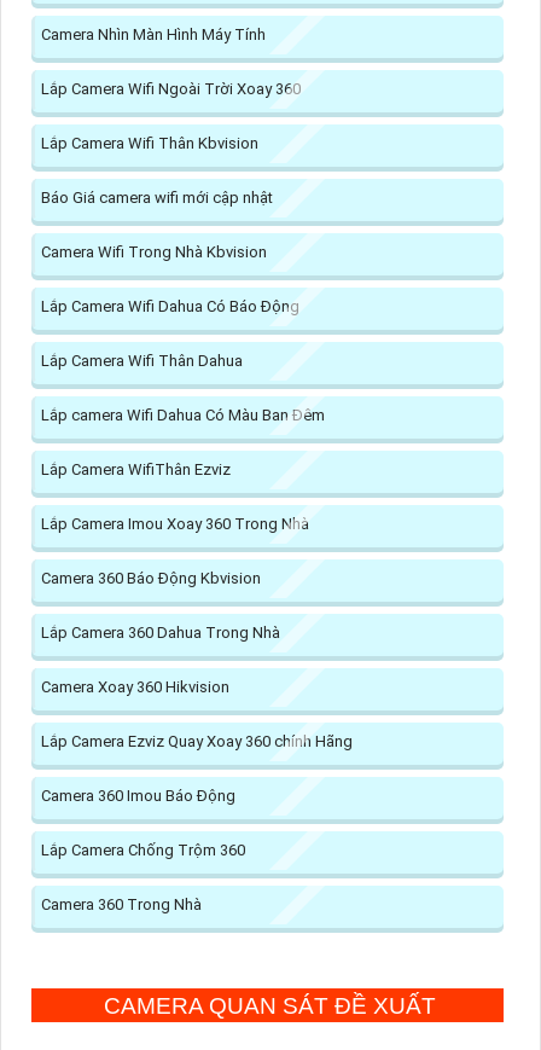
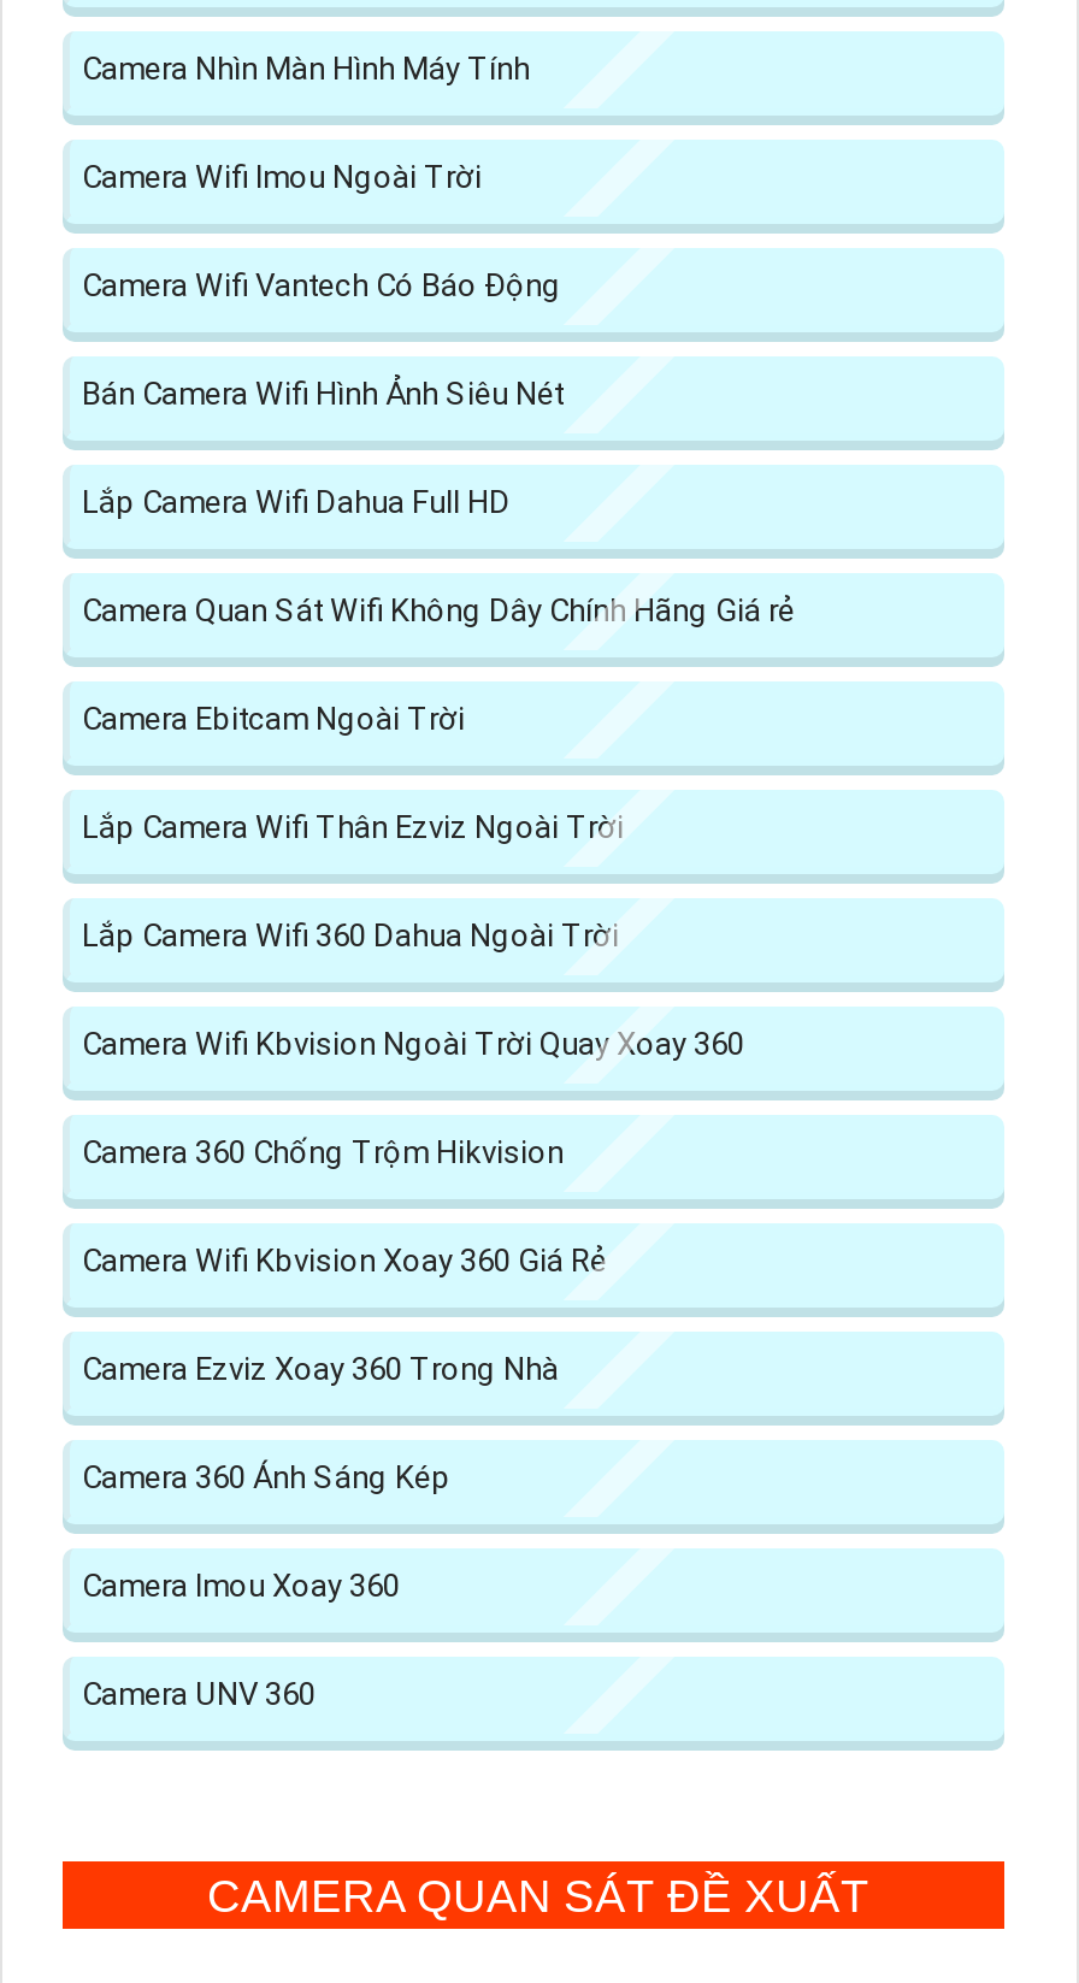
[41,80,353,914] Lắp Camera Wifi Ngoài Trời Xoay 360 | Lắp Camera Wifi Thân Kbvision | Báo Giá camera wifi mới cập nhật | Camera Wifi Trong Nhà Kbvision | Lắp Camera Wifi Dahua Có Báo Động | Lắp Camera Wifi Thân Dahua | Lắp camera Wifi Dahua Có Màu Ban Đêm | Lắp Camera WifiThân Ezviz | Lắp Camera Imou Xoay 360 Trong Nhà | Camera 360 Báo Động Kbvision | Lắp Camera 360 Dahua Trong Nhà | Camera Xoay 360 Hikvision | Lắp Camera Ezviz Quay Xoay 360 chính Hãng | Camera 360 Imou Báo Động | Lắp Camera Chống Trộm 360 | Camera 360 Trong Nhà -> [82,160,795,1713] Camera Wifi Imou Ngoài Trời | Camera Wifi Vantech Có Báo Động | Bán Camera Wifi Hình Ảnh Siêu Nét | Lắp Camera Wifi Dahua Full HD | Camera Quan Sát Wifi Không Dây Chính Hãng Giá rẻ | Camera Ebitcam Ngoài Trời | Lắp Camera Wifi Thân Ezviz Ngoài Trời | Lắp Camera Wifi 360 Dahua Ngoài Trời | Camera Wifi Kbvision Ngoài Trời Quay Xoay 360 | Camera 360 Chống Trộm Hikvision | Camera Wifi Kbvision Xoay 360 Giá Rẻ | Camera Ezviz Xoay 360 Trong Nhà | Camera 360 Ánh Sáng Kép | Camera Imou Xoay 360 | Camera UNV 360

